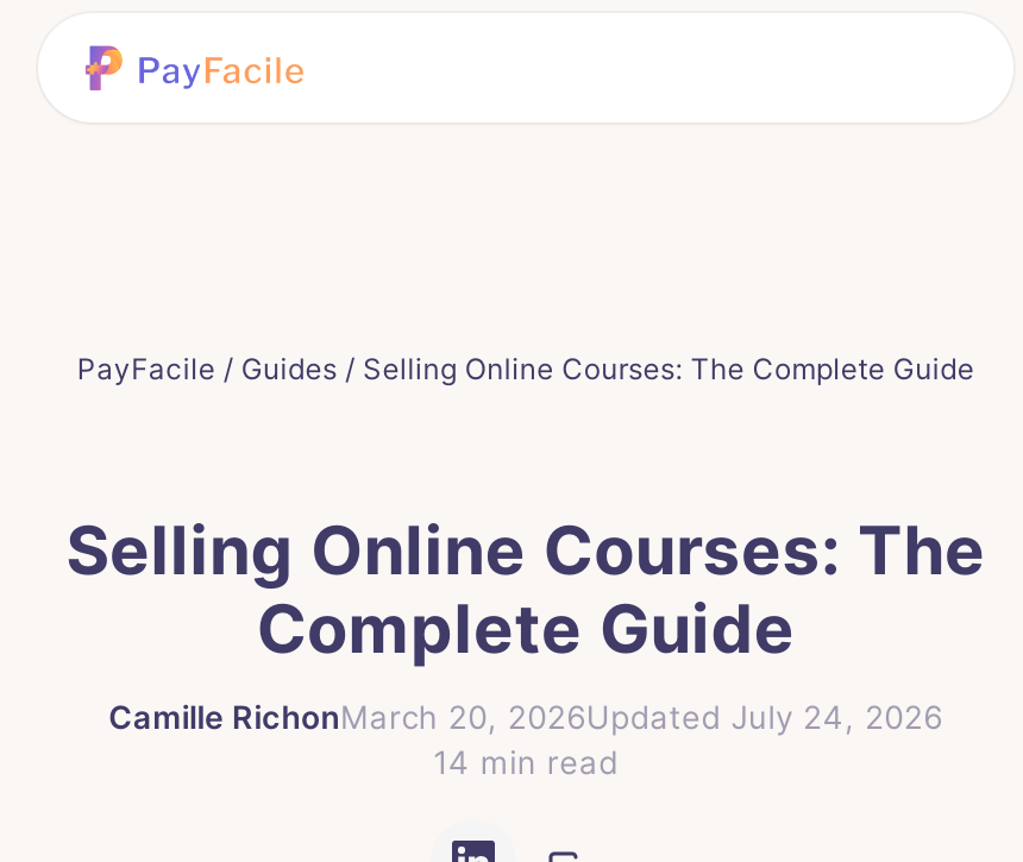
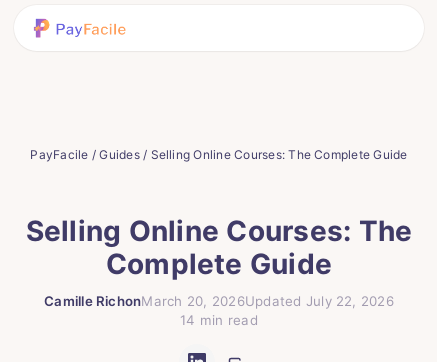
[108,697,943,735] Camille RichonMarch 20, 2026Updated July 24, 2026 -> [44,293,394,309] Camille RichonMarch 20, 2026Updated July 22, 2026

